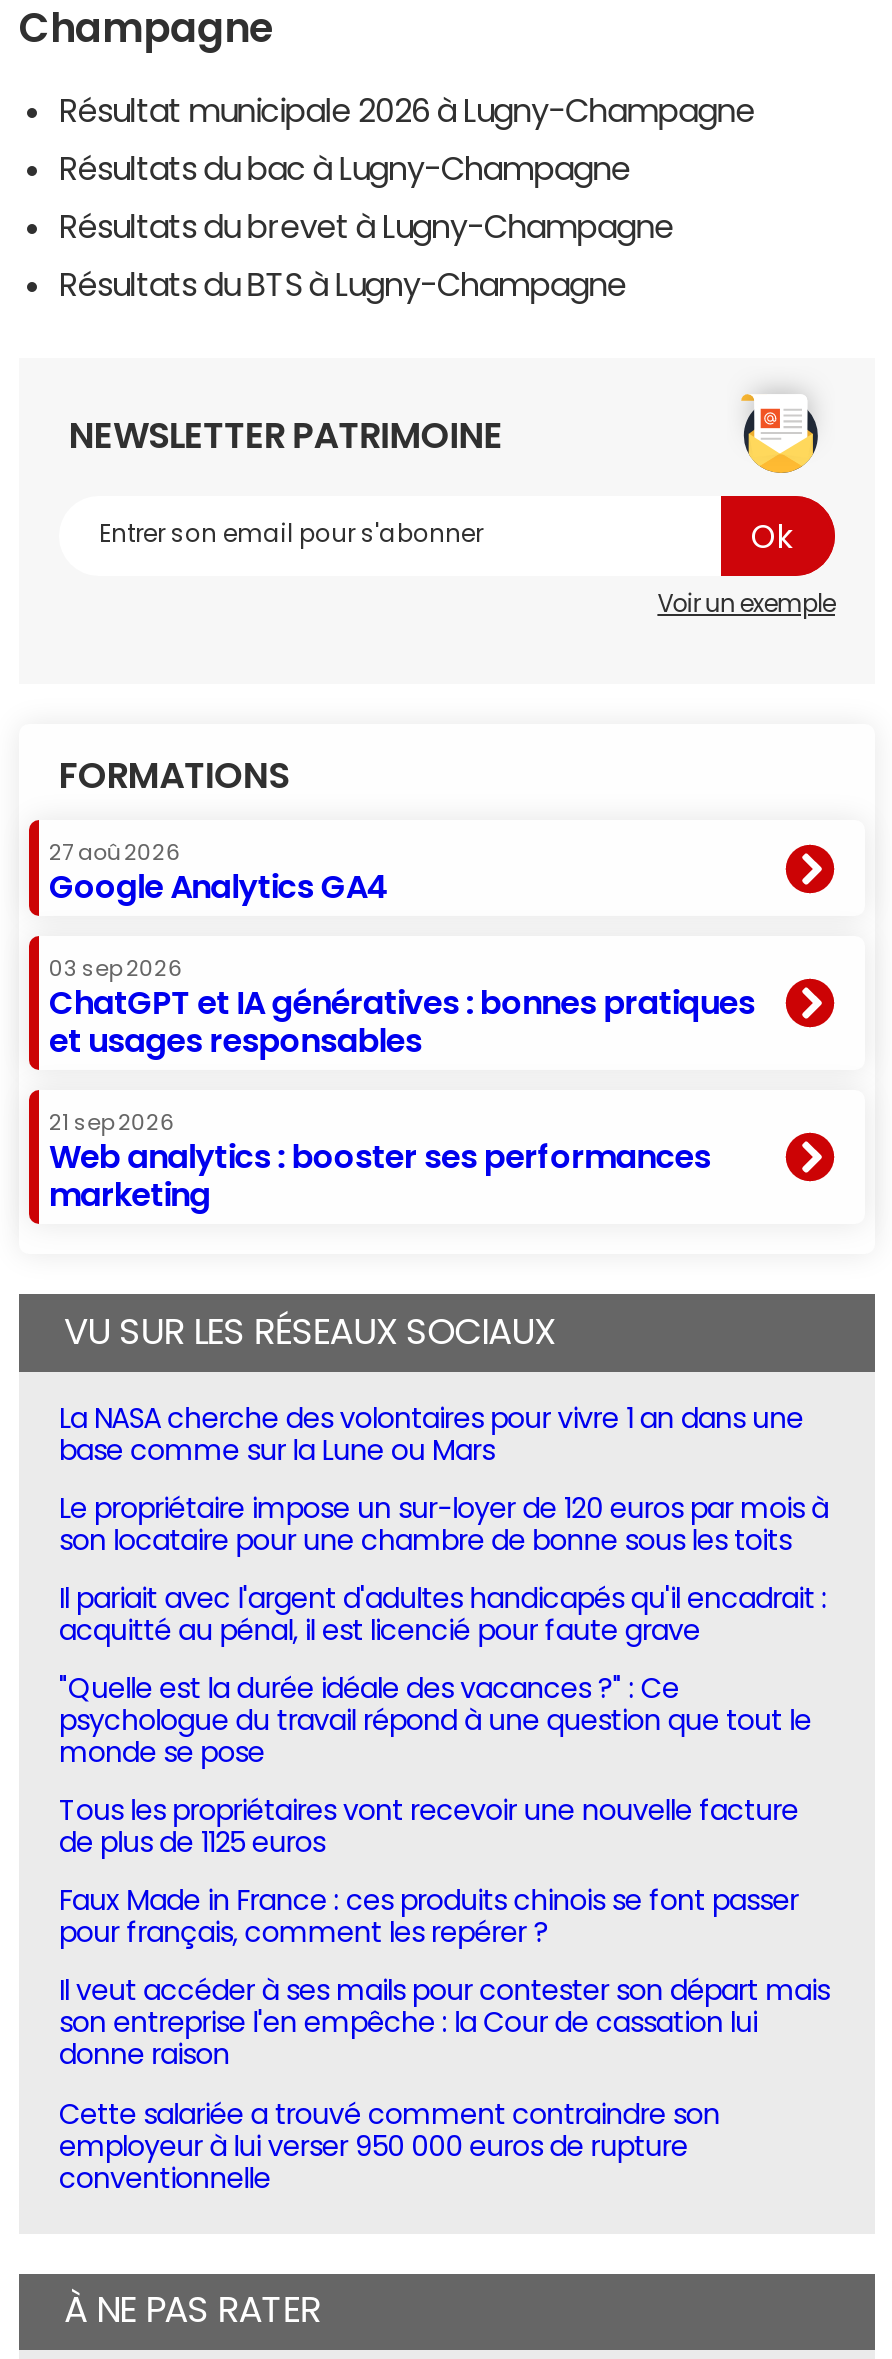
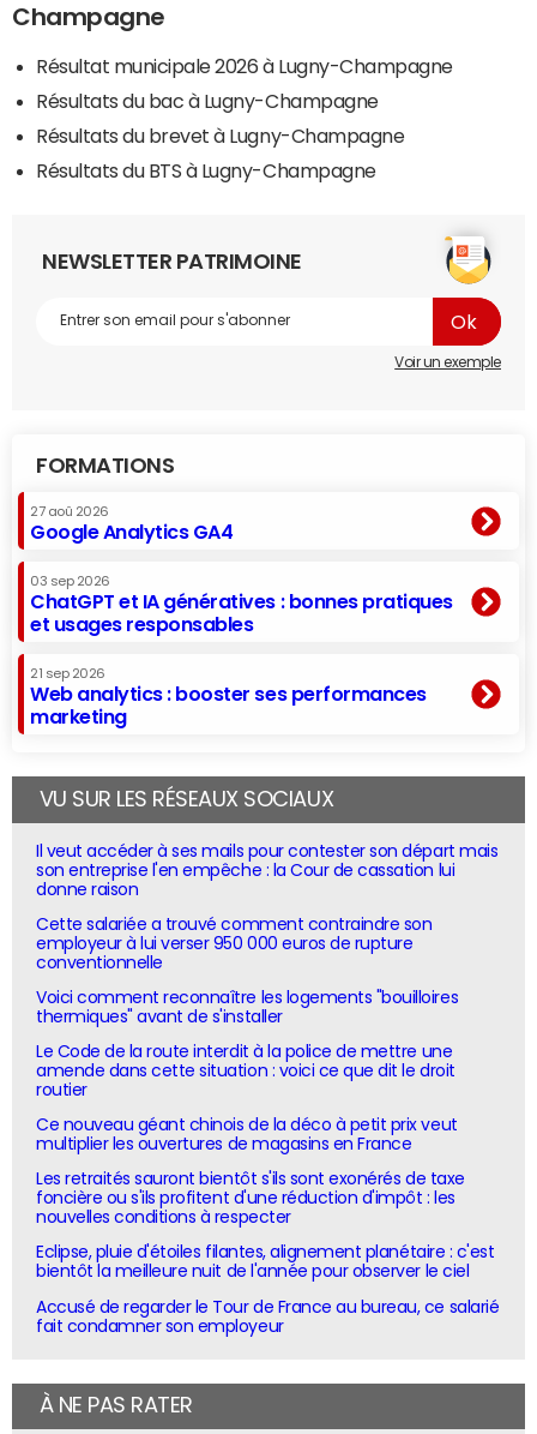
[59,1403,828,1947] La NASA cherche des volontaires pour vivre 1 an dans une | base comme sur la Lune ou Mars | Le propriétaire impose un sur-loyer de 120 euros par mois à | son locataire pour une chambre de bonne sous les toits | Il pariait avec l'argent d'adultes handicapés qu'il encadrait : | acquitté au pénal, il est licencié pour faute grave | "Quelle est la durée idéale des vacances ?" : Ce | psychologue du travail répond à une question que tout le | monde se pose | Tous les propriétaires vont recevoir une nouvelle facture | de plus de 1125 euros | Faux Made in France : ces produits chinois se font passer | pour français, comment les repérer ? -> none
moved [59,1977,829,2191] -> [36,842,498,971]: Il veut accéder à ses mails pour contester son départ mais | son entreprise l'en empêche : la Cour de cassation lui | donne raison | Cette salariée a trouvé comment contraindre son | employeur à lui verser 950 000 euros de rupture | conventionnelle
none -> [36,989,499,1334] Voici comment reconnaître les logements "bouilloires | thermiques" avant de s'installer | Le Code de la route interdit à la police de mettre une | amende dans cette situation : voici ce que dit le droit | routier | Ce nouveau géant chinois de la déco à petit prix veut | multiplier les ouvertures de magasins en France | Les retraités sauront bientôt s'ils sont exonérés de taxe | foncière ou s'ils profitent d'une réduction d'impôt : les | nouvelles conditions à respecter | Eclipse, pluie d'étoiles filantes, alignement planétaire : c'est | bientôt la meilleure nuit de l'année pour observer le ciel | Accusé de regarder le Tour de France au bureau, ce salarié | fait condamner son employeur

